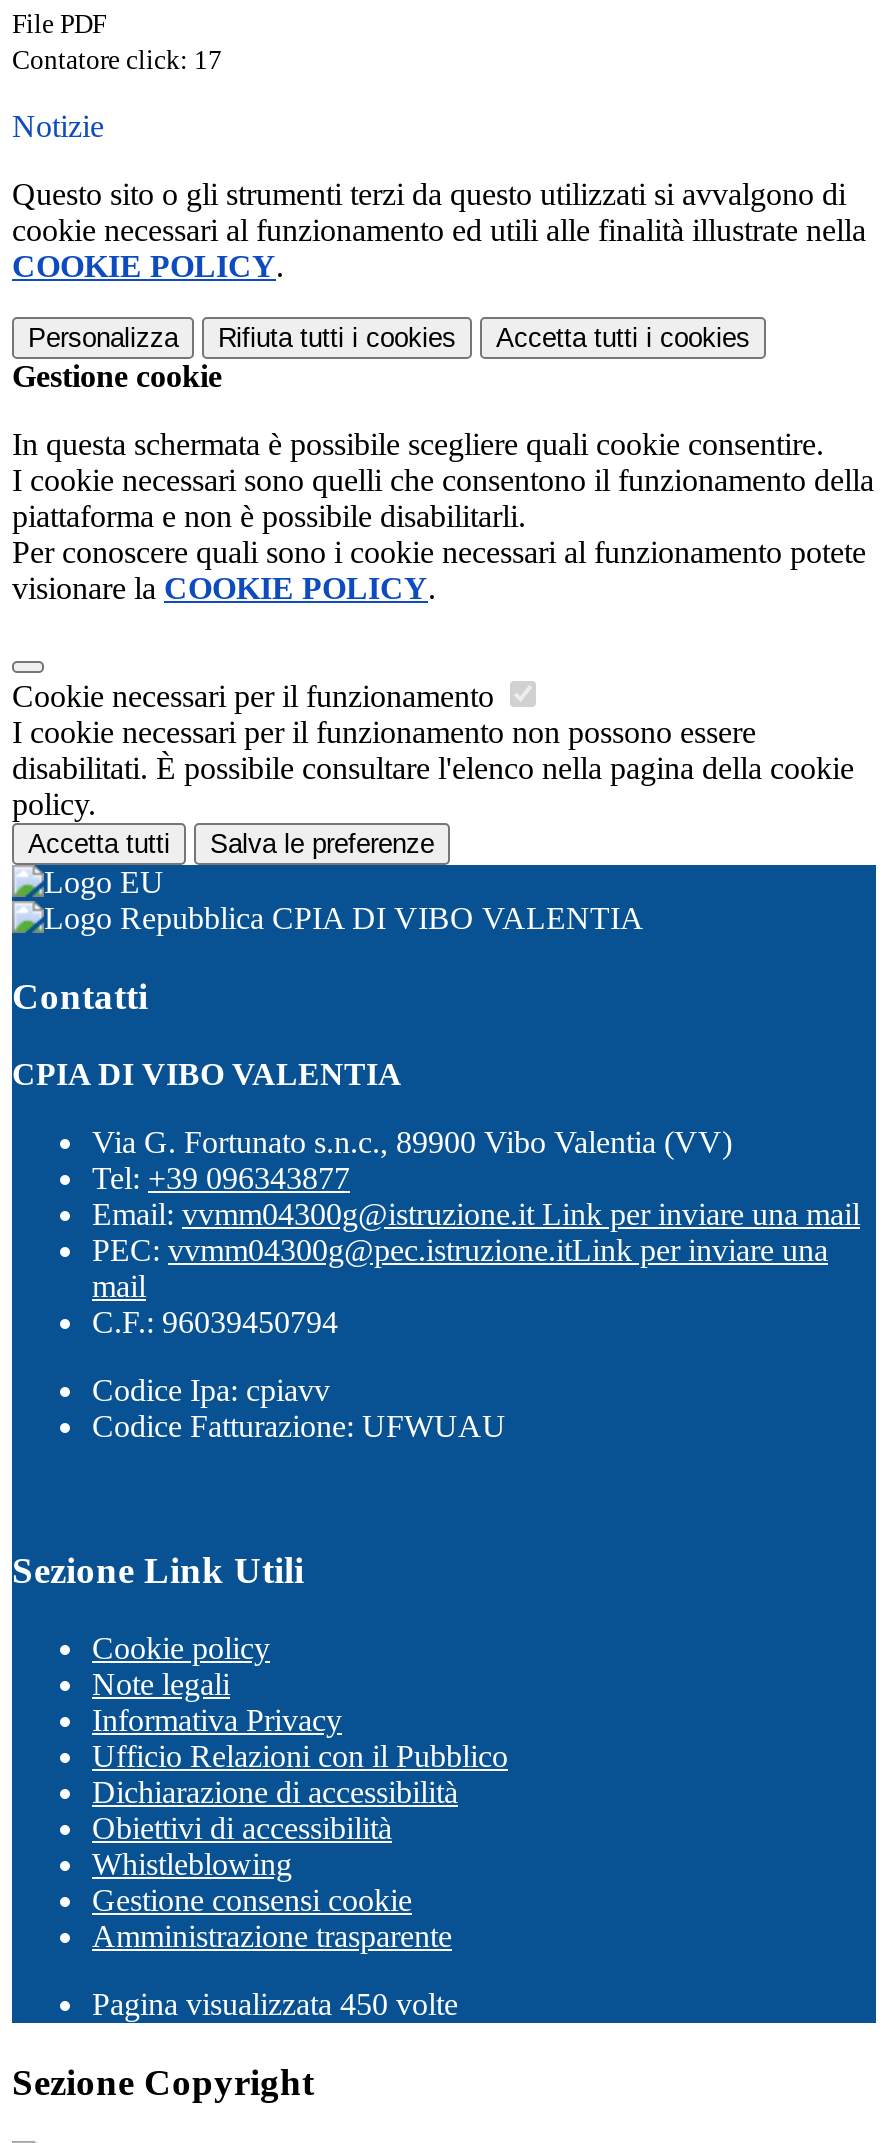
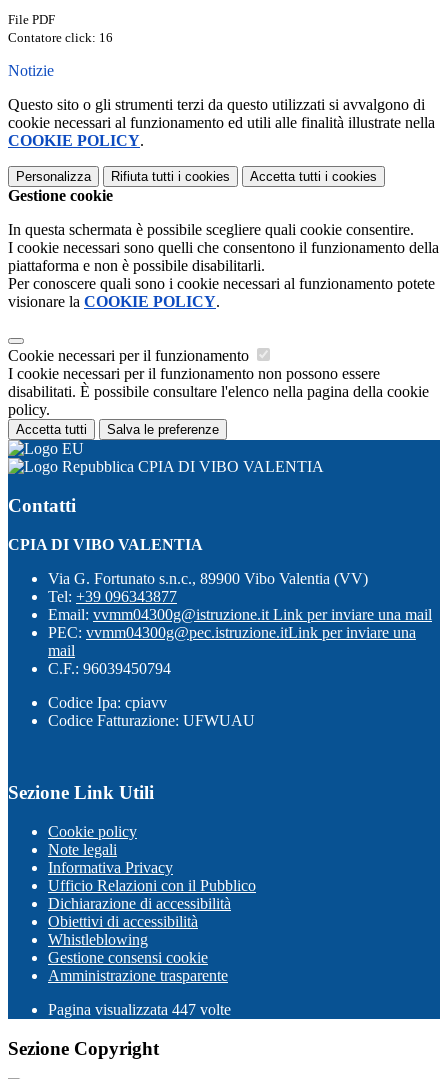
[12,45,222,75] Contatore click: 17 -> [8,30,113,45] Contatore click: 16
[92,1987,458,2021] Pagina visualizzata 450 volte -> [48,1001,231,1018] Pagina visualizzata 447 volte

